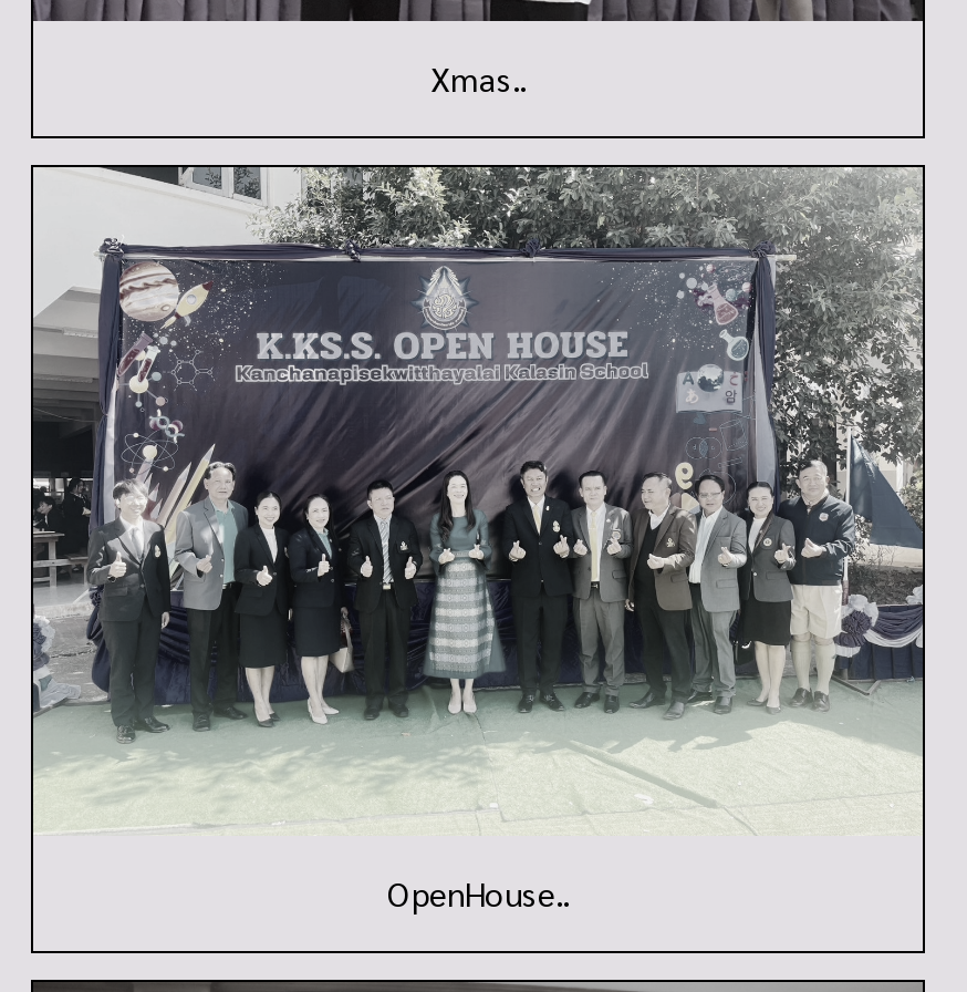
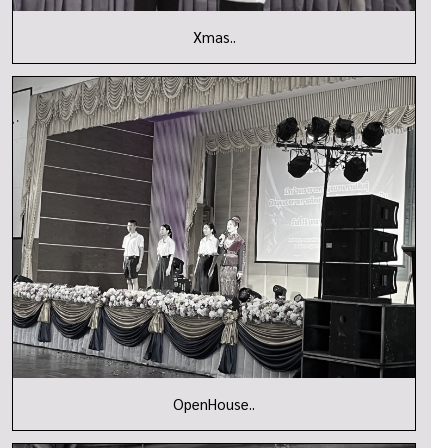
[31,162,925,837] [image] -> [12,75,416,379] [image]

